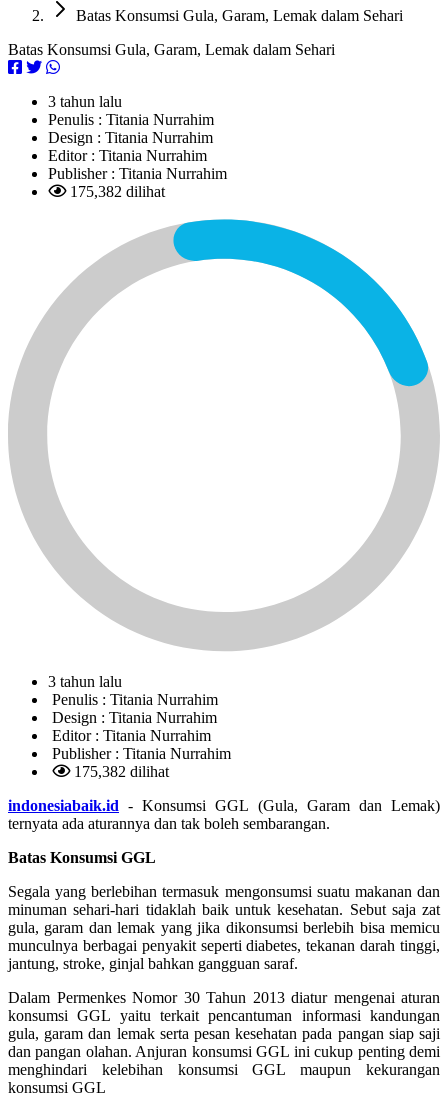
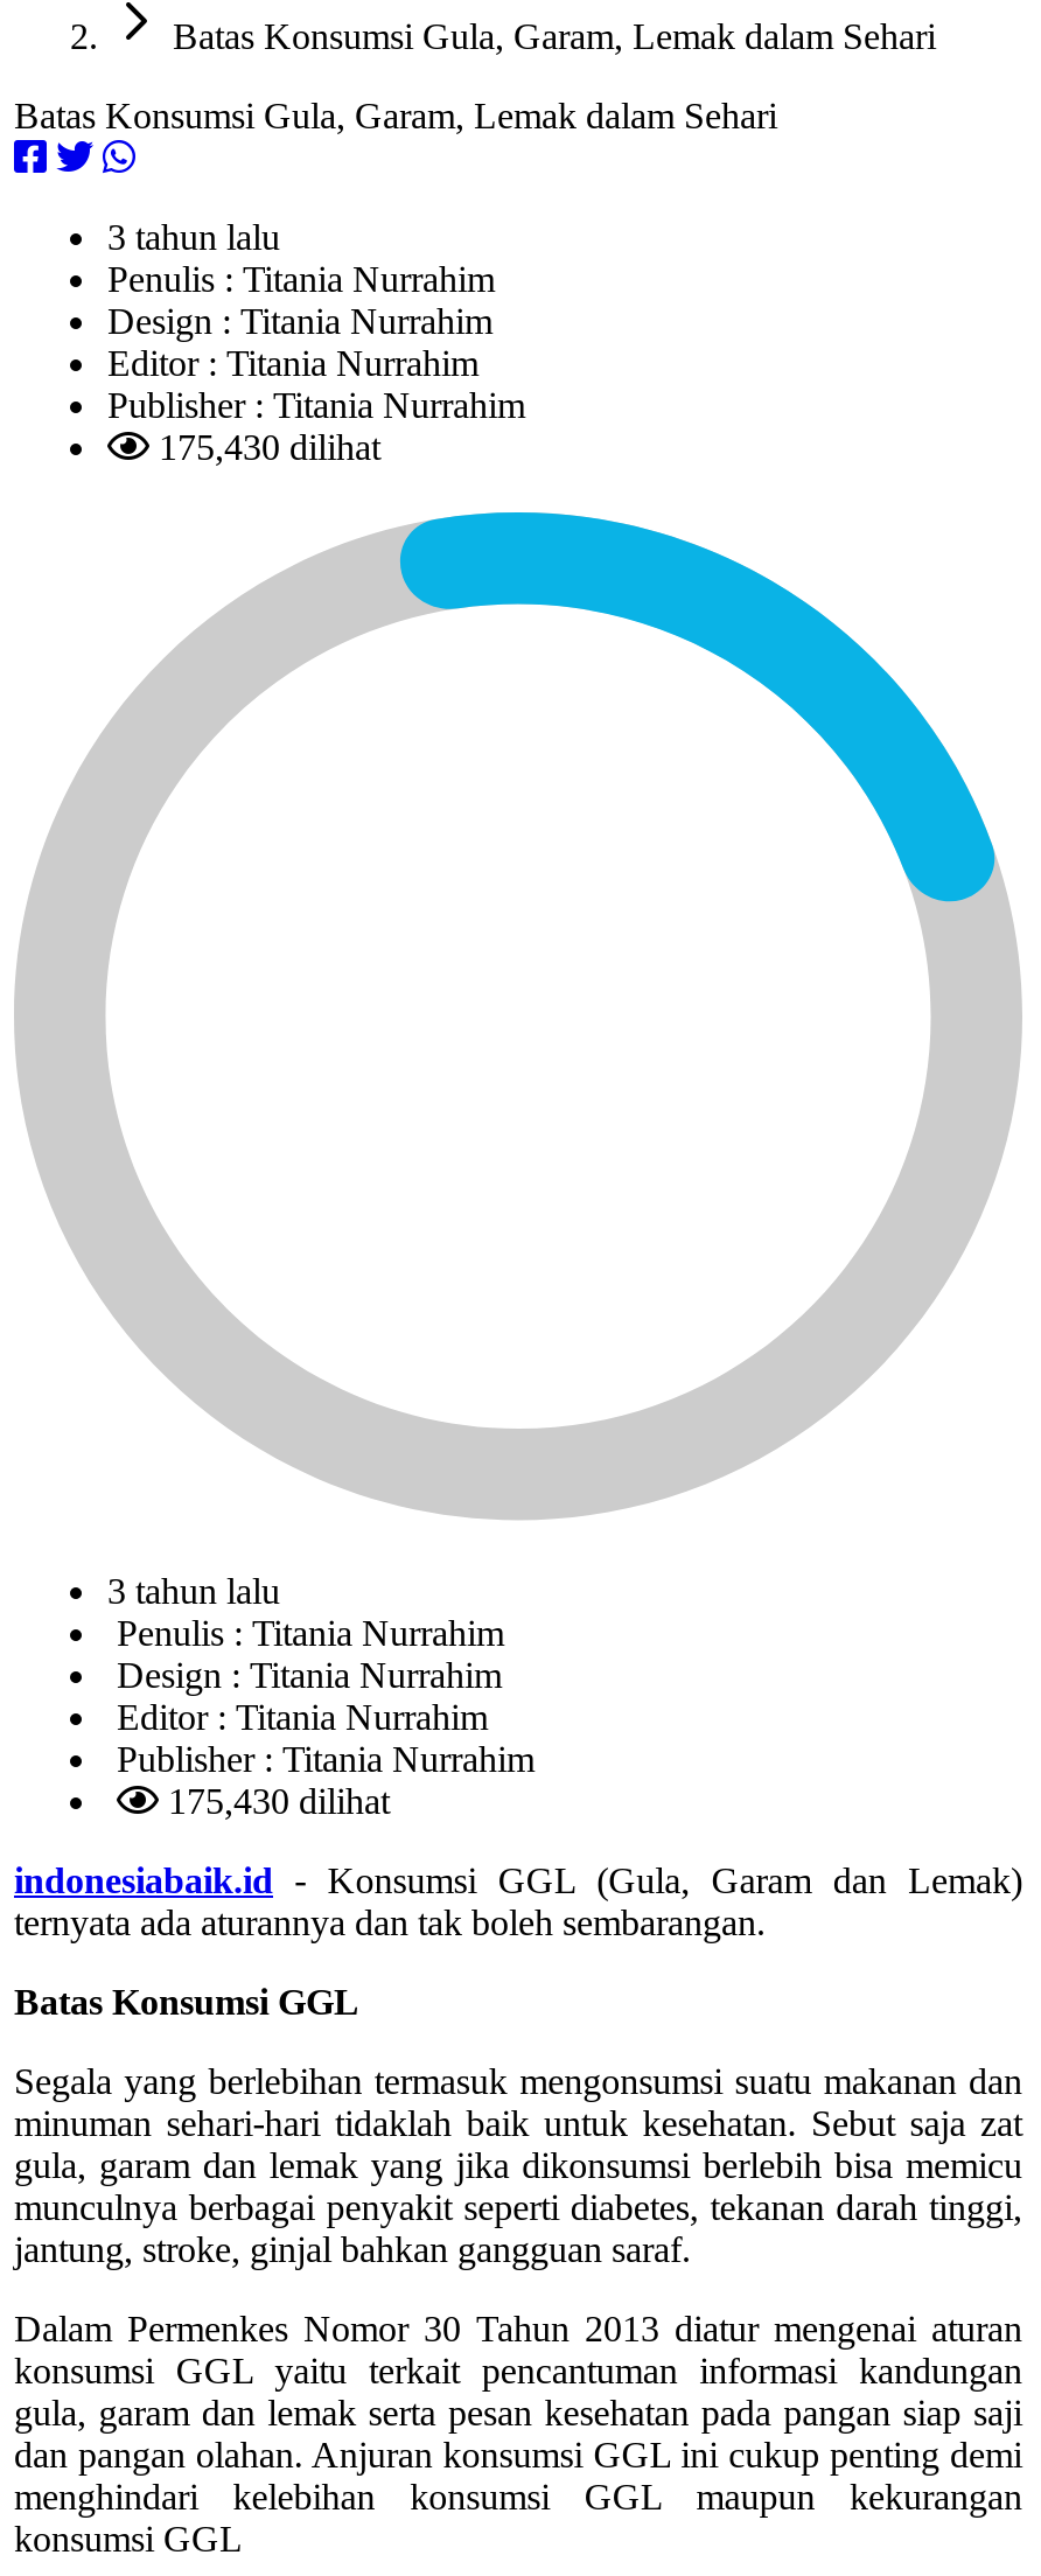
[66,183,165,200] 175,382 dilihat -> [149,427,380,467] 175,430 dilihat
[70,763,169,780] 175,382 dilihat -> [159,1782,390,1822] 175,430 dilihat

